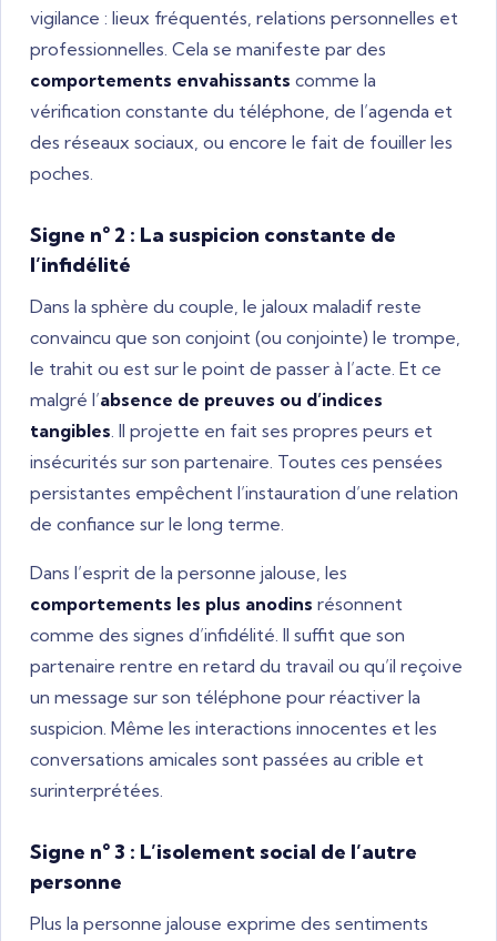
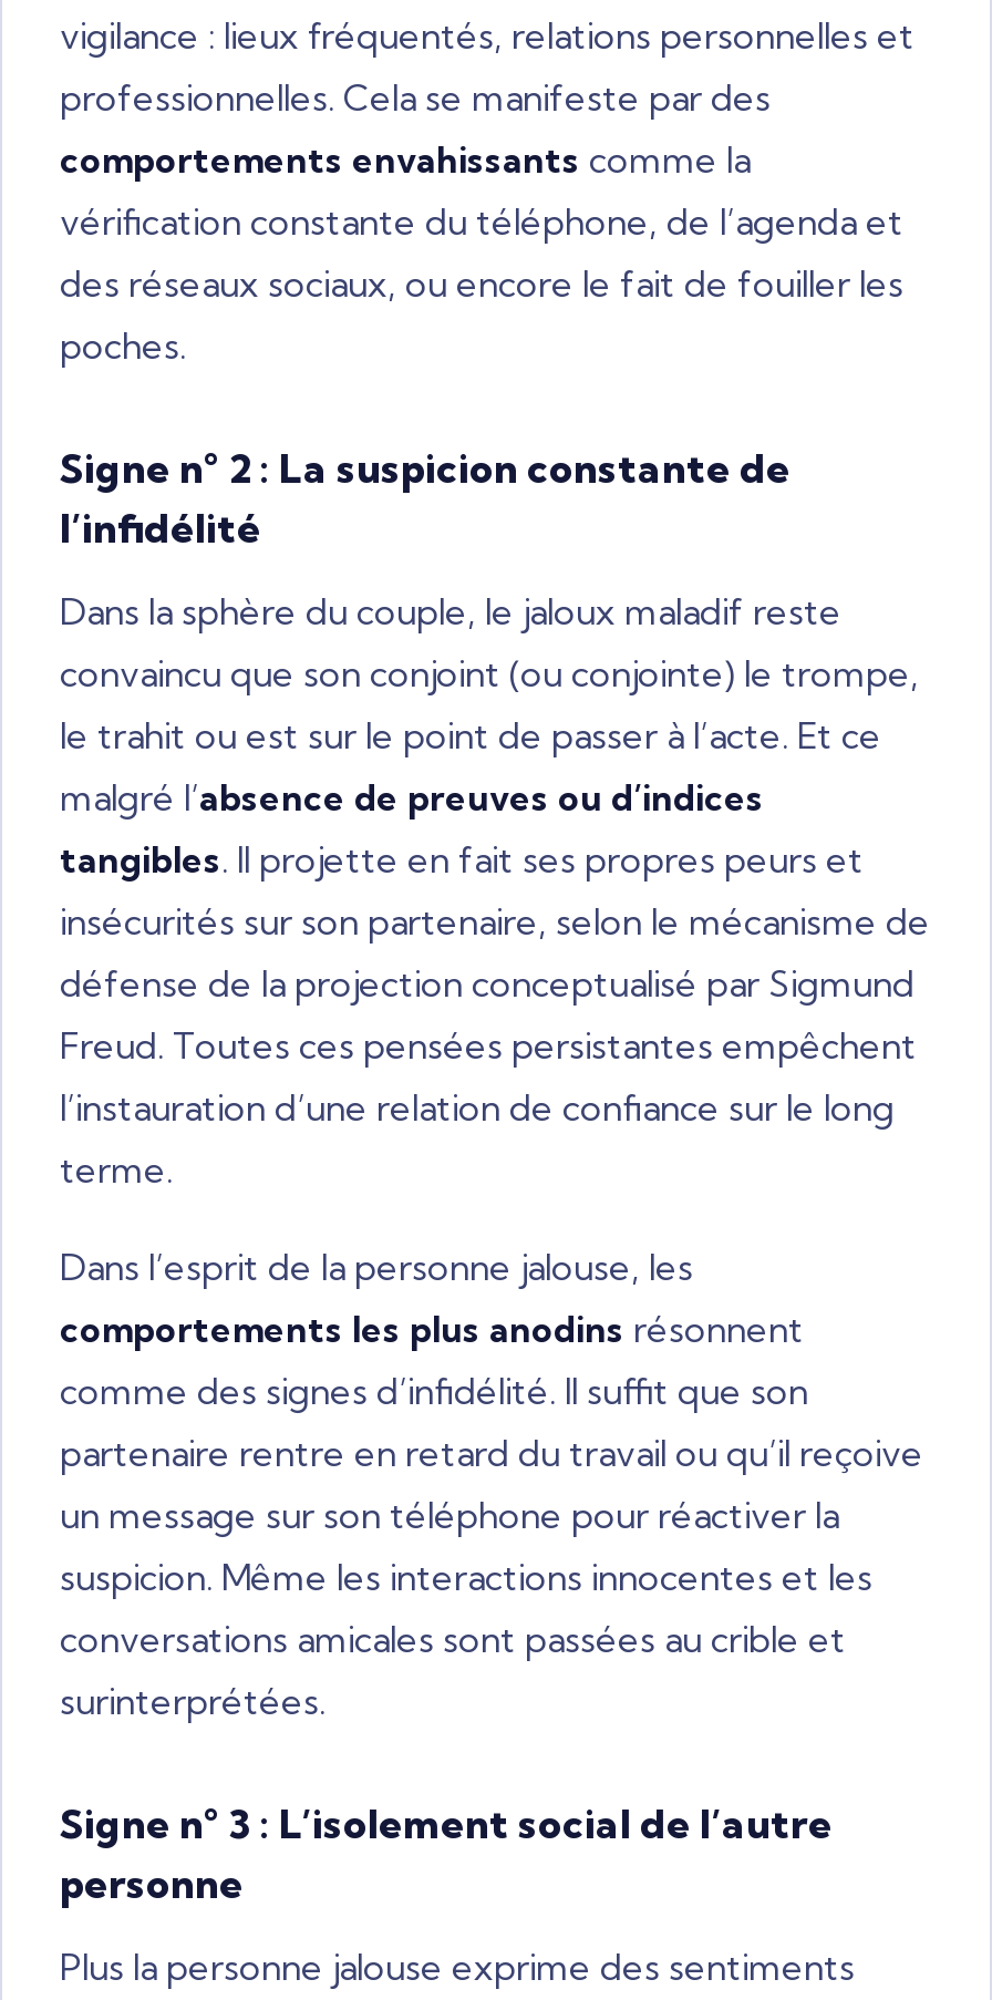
[30,451,458,535] insécurités sur son partenaire. Toutes ces pensées | persistantes empêchent l’instauration d’une relation | de confiance sur le long terme. -> [60,898,930,1190] insécurités sur son partenaire, selon le mécanisme de | défense de la projection conceptualisé par Sigmund | Freud. Toutes ces pensées persistantes empêchent | l’instauration d’une relation de confiance sur le long | terme.

